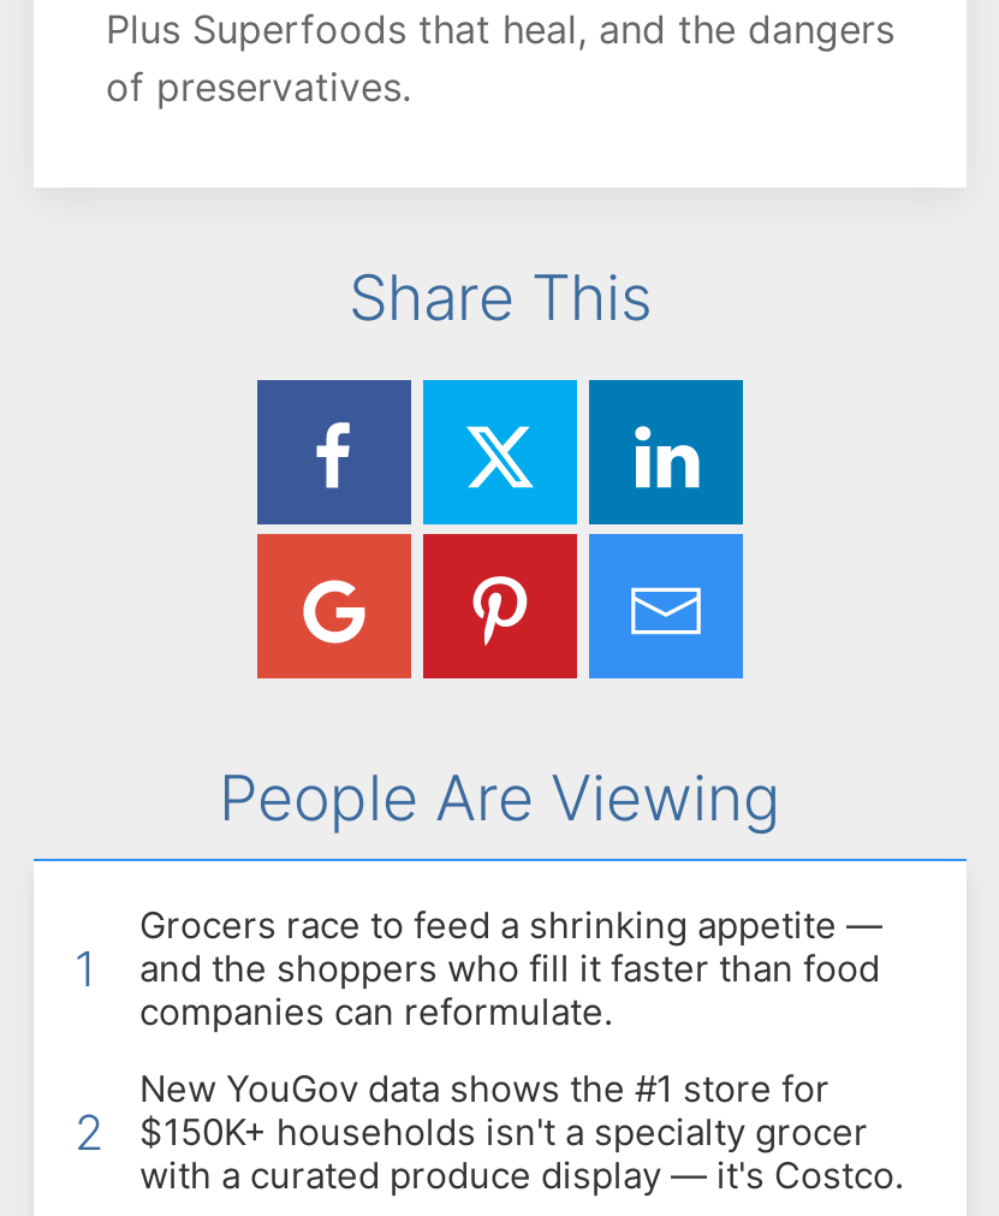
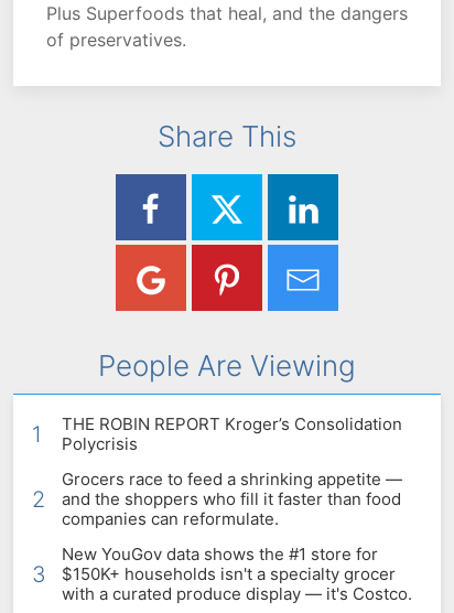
none -> [32,414,402,513] THE ROBIN REPORT Kroger’s Consolidation | Polycrisis | 2
[75,1105,868,1163] 2 $150K+ households isn't a specialty grocer -> [32,562,396,588] 3 $150K+ households isn't a specialty grocer

